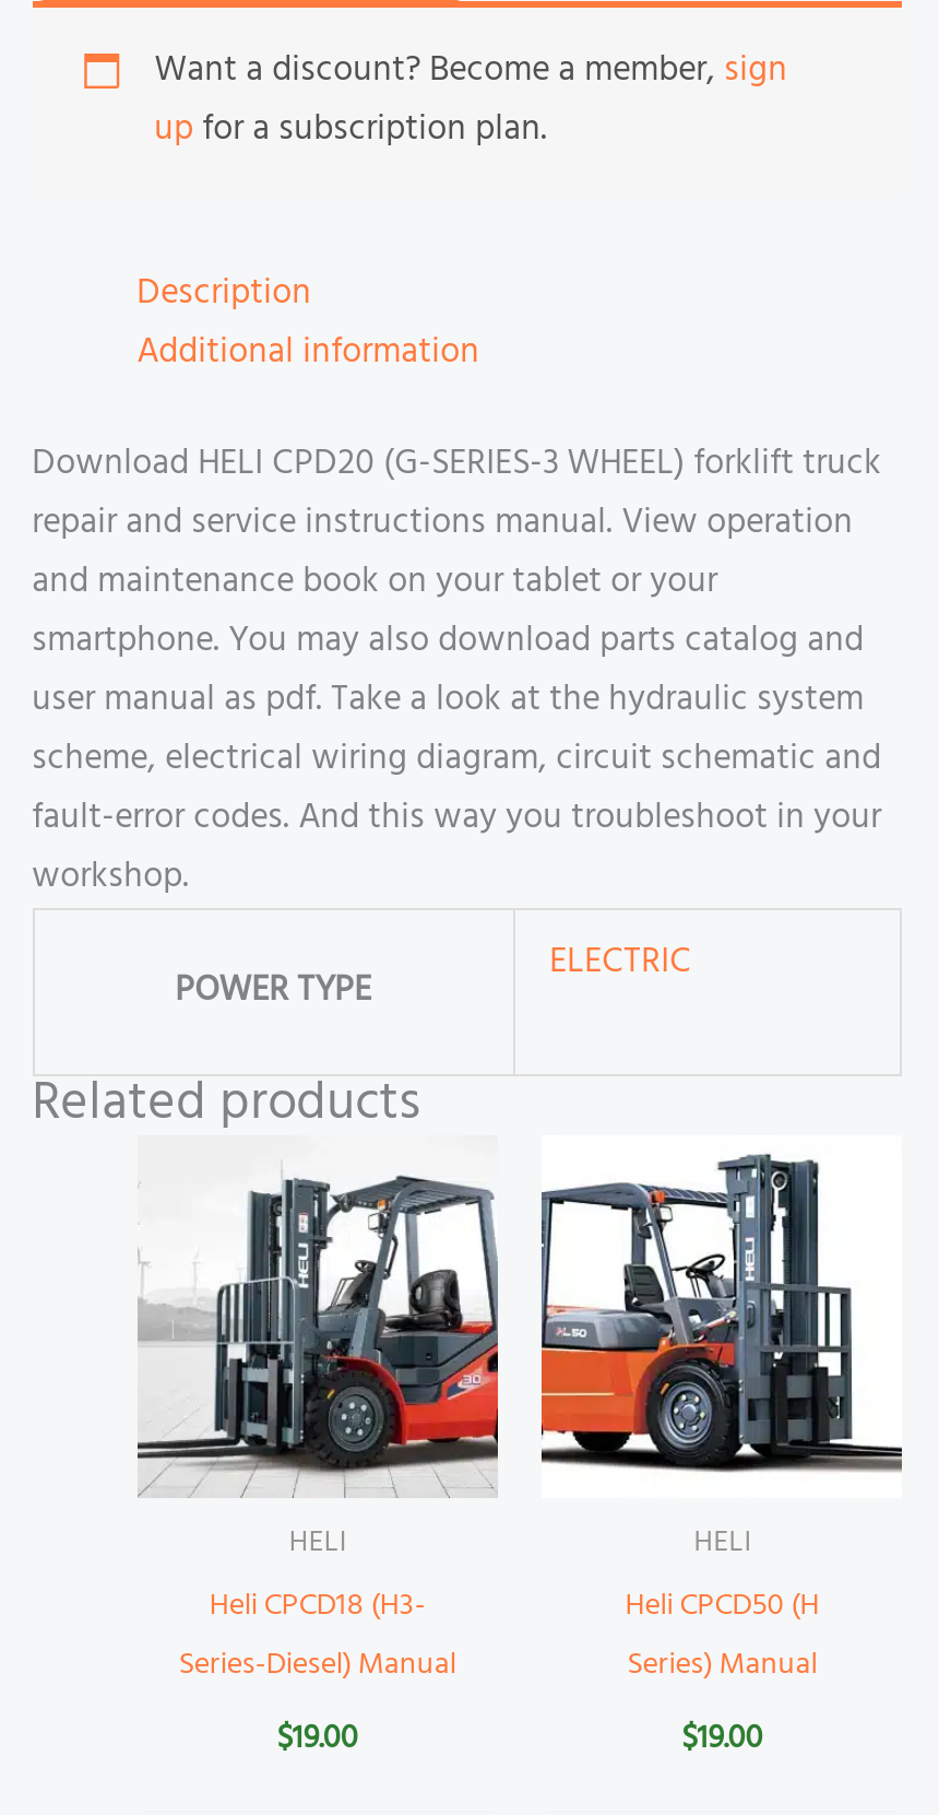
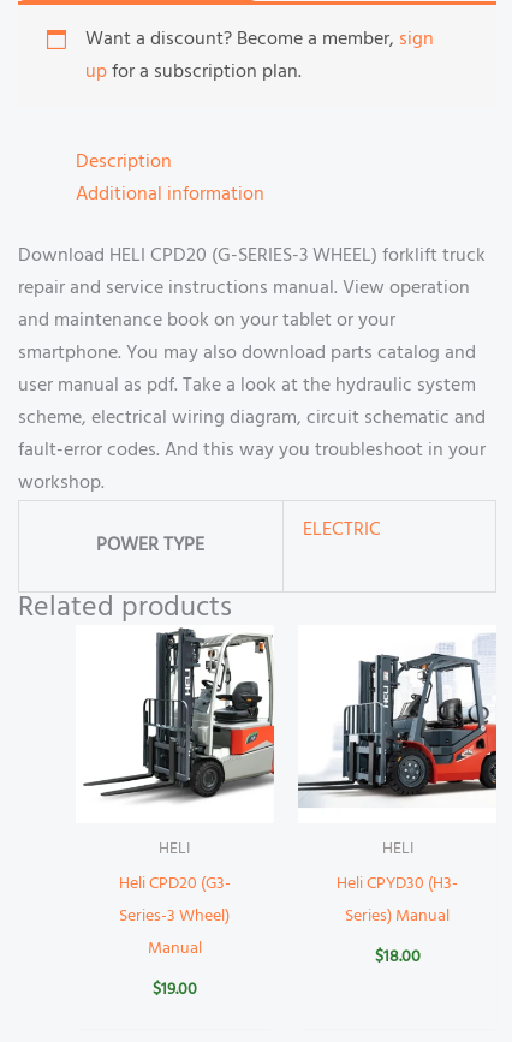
[135,1152,500,1691] [image] | Heli CPCD18 (H3- | Series-Diesel) Manual -> [76,633,275,962] [image] | Heli CPD20 (G3- | Series-3 Wheel) | Manual
[539,1152,904,1473] [image] -> [298,633,498,809] [image]
[625,1582,819,1632] Heli CPCD50 (H -> [337,870,458,898] Heli CPYD30 (H3-
[682,1715,763,1765] $19.00 -> [375,943,420,971] $18.00

